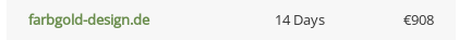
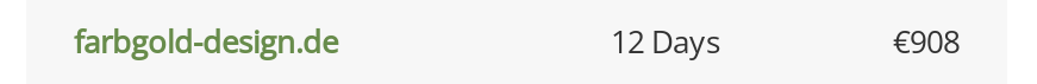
[274,10,324,29] 14 Days -> [611,20,720,63] 12 Days

